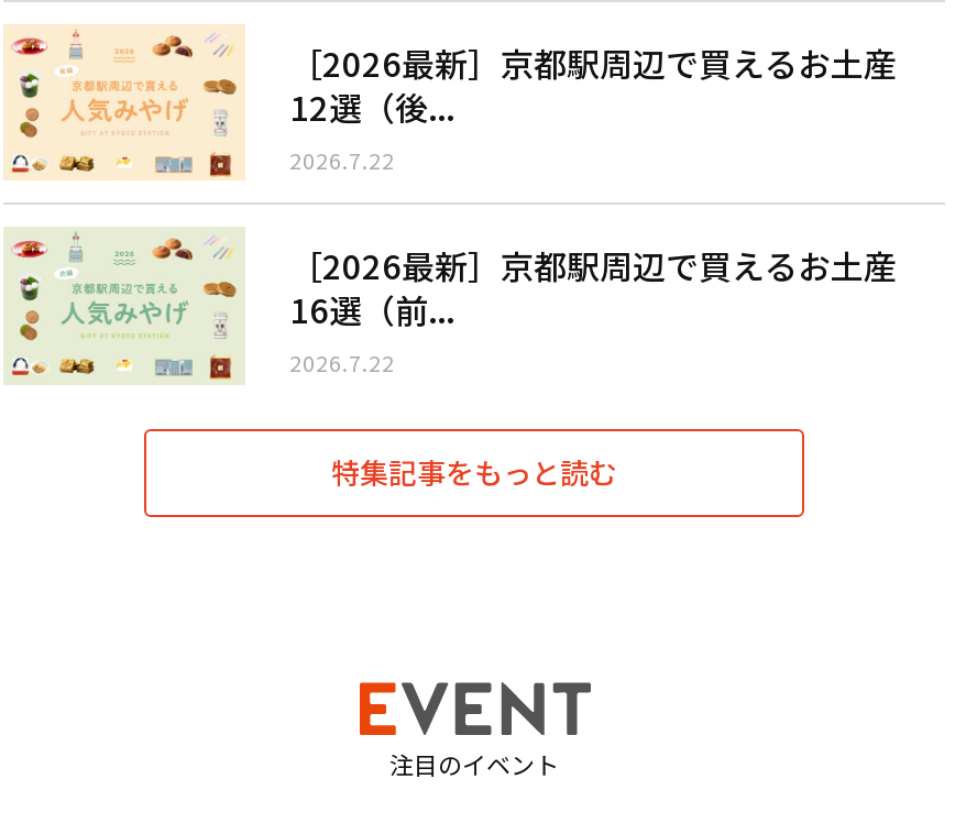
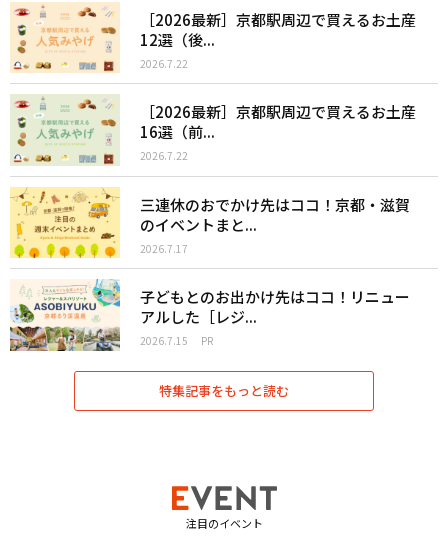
none -> [9,278,121,352] [image]
none -> [10,187,410,348] [image] | 三連休のおでかけ先はココ！京都・滋賀 | のイベントまと... | 2026.7.17 | 子どもとのお出かけ先はココ！リニュー | アルした［レジ... | 2026.7.15 | PR

